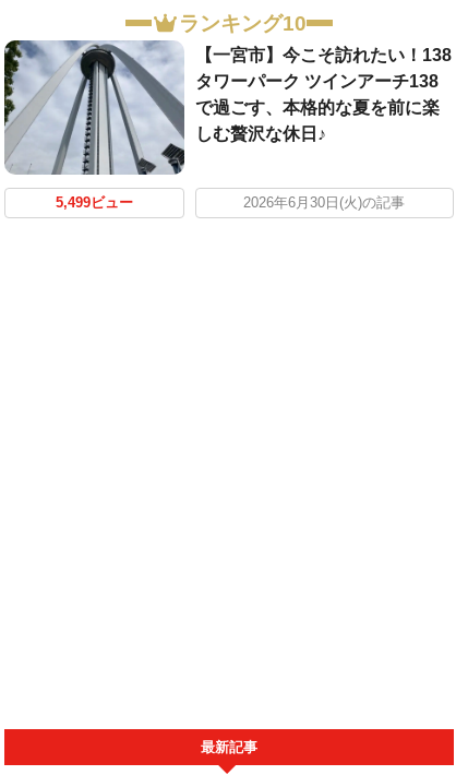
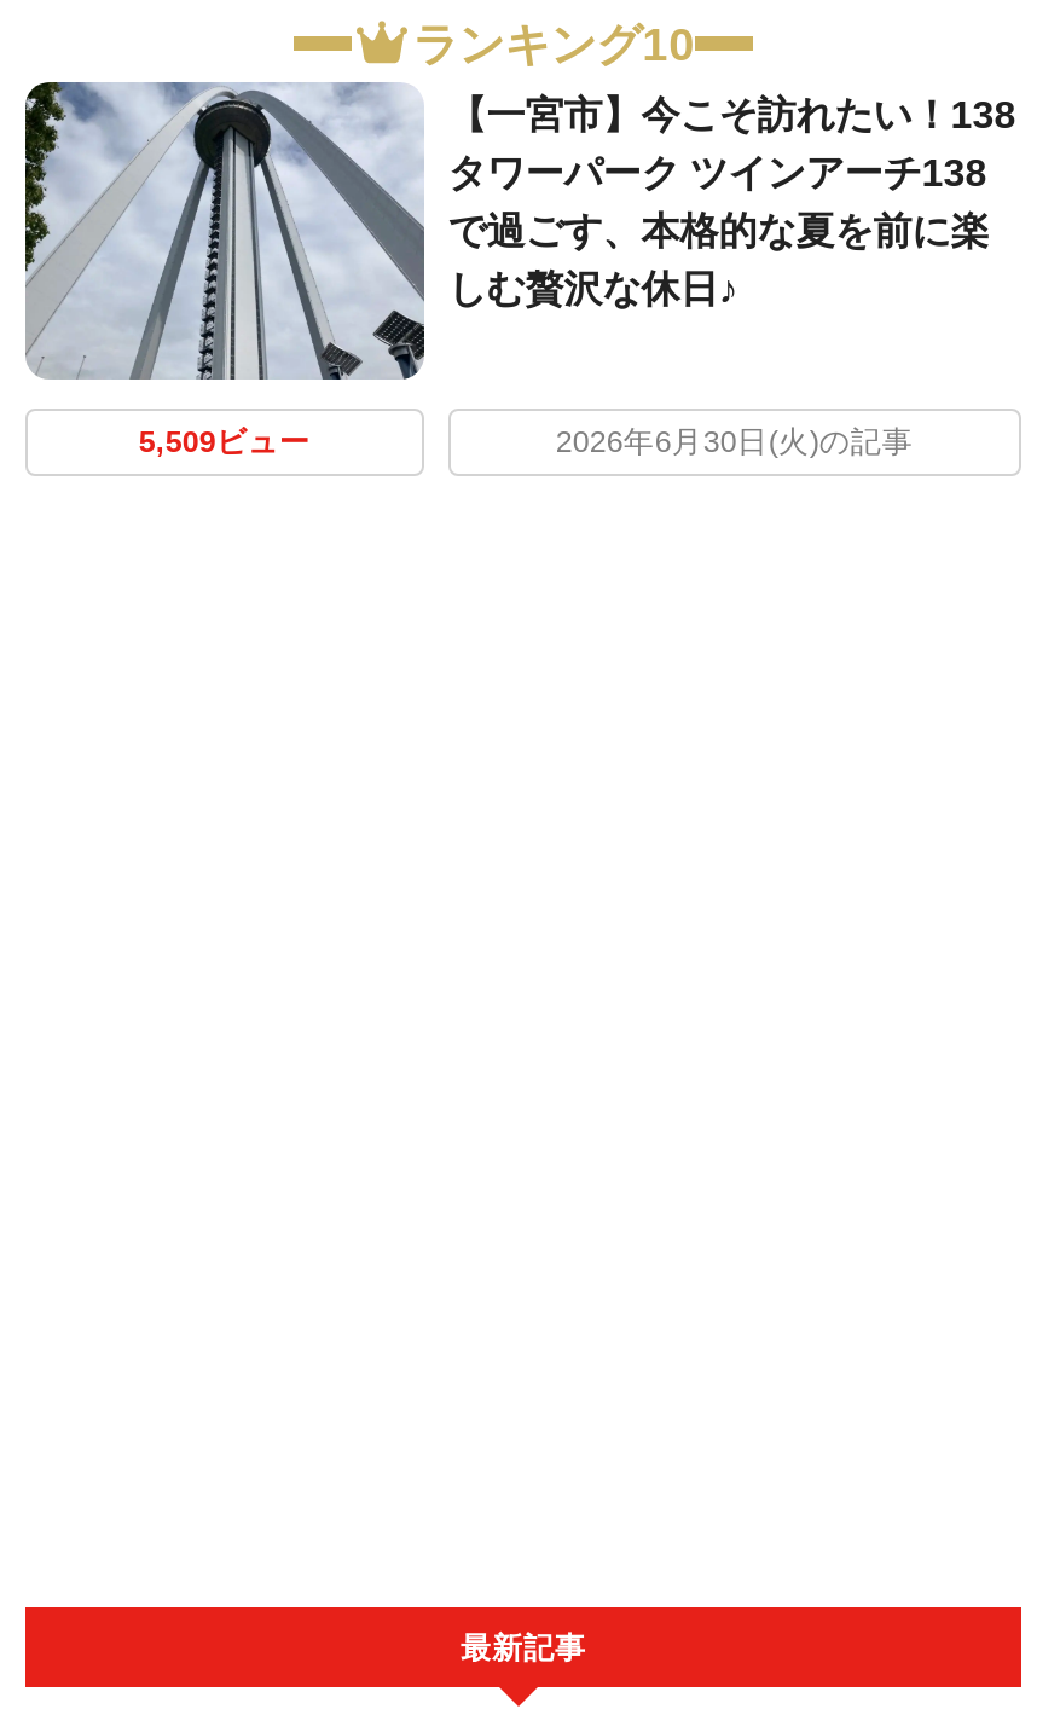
[55,196,133,211] 5,499ビュー -> [139,426,310,460] 5,509ビュー

